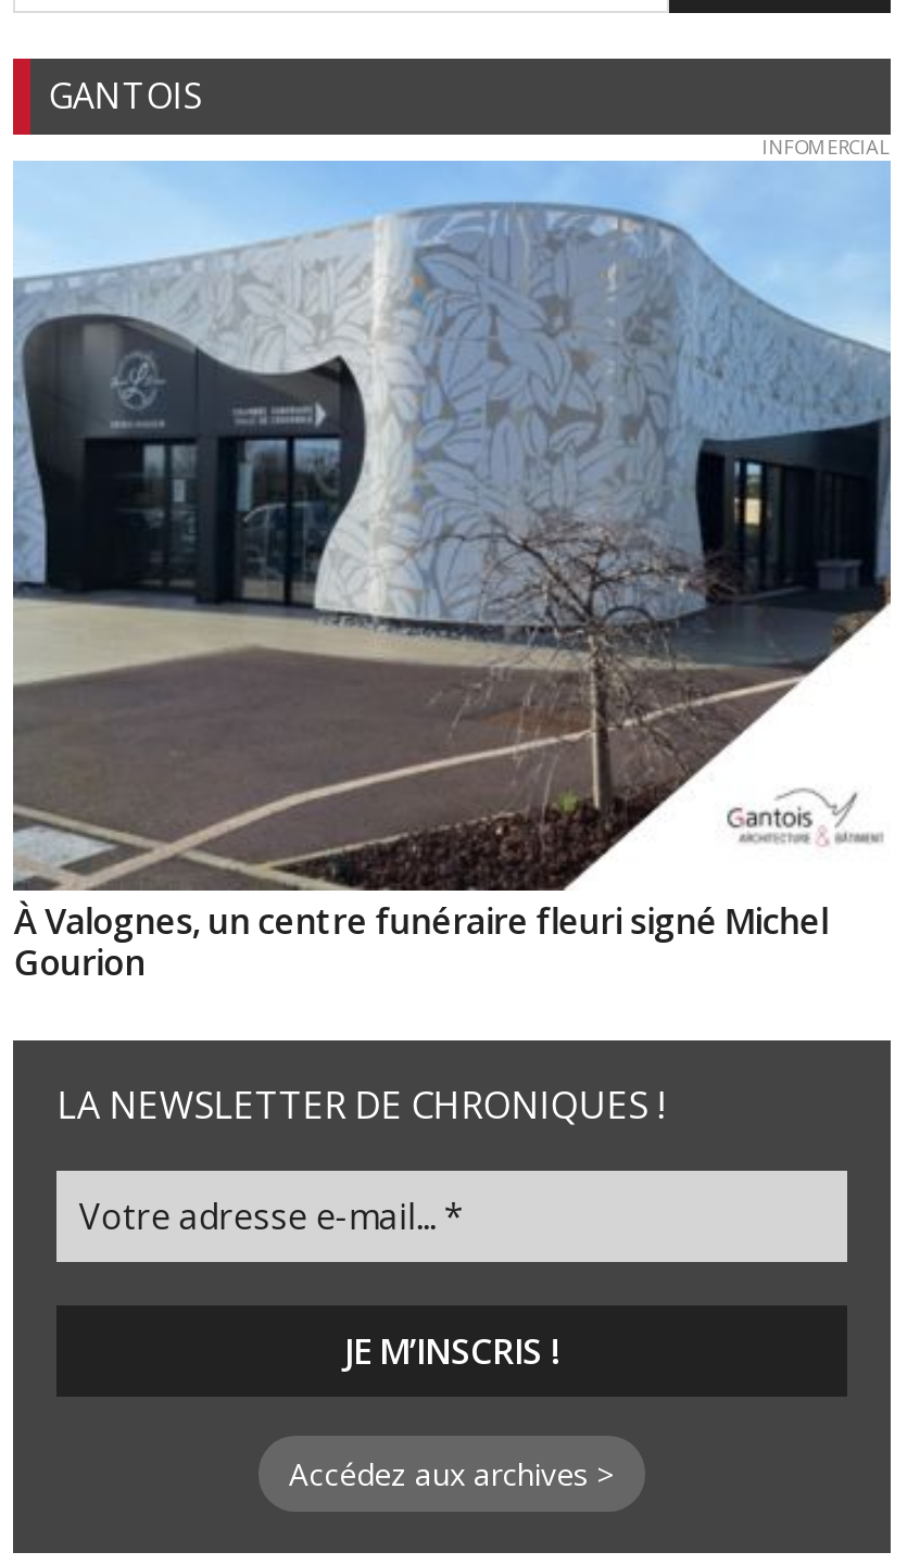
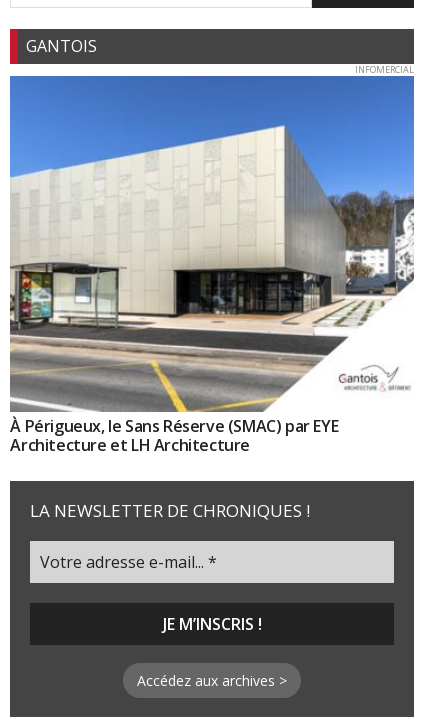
[13,163,893,986] [image] | À Valognes, un centre funéraire fleuri signé Michel | Gourion -> [10,76,414,456] [image] | À Périgueux, le Sans Réserve (SMAC) par EYE | Architecture et LH Architecture

